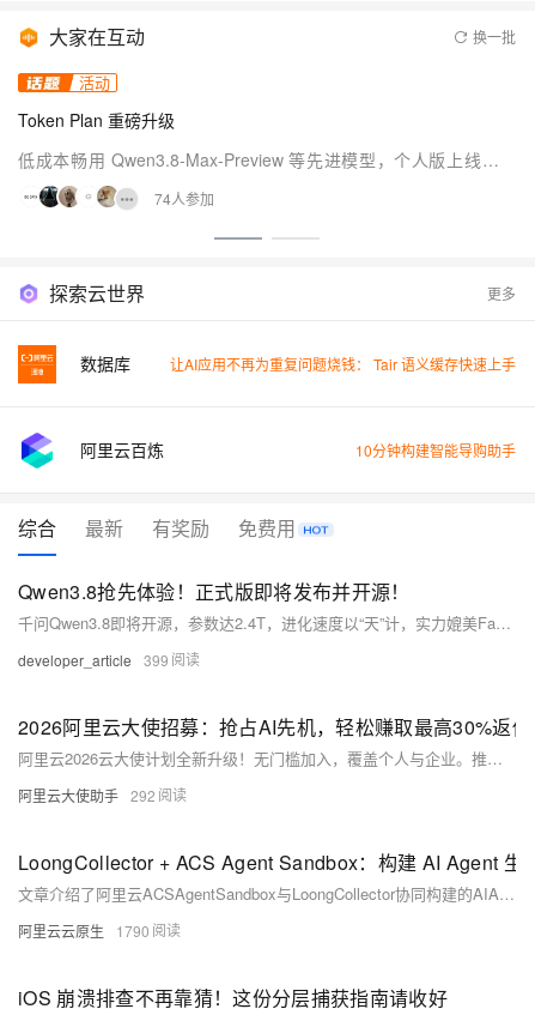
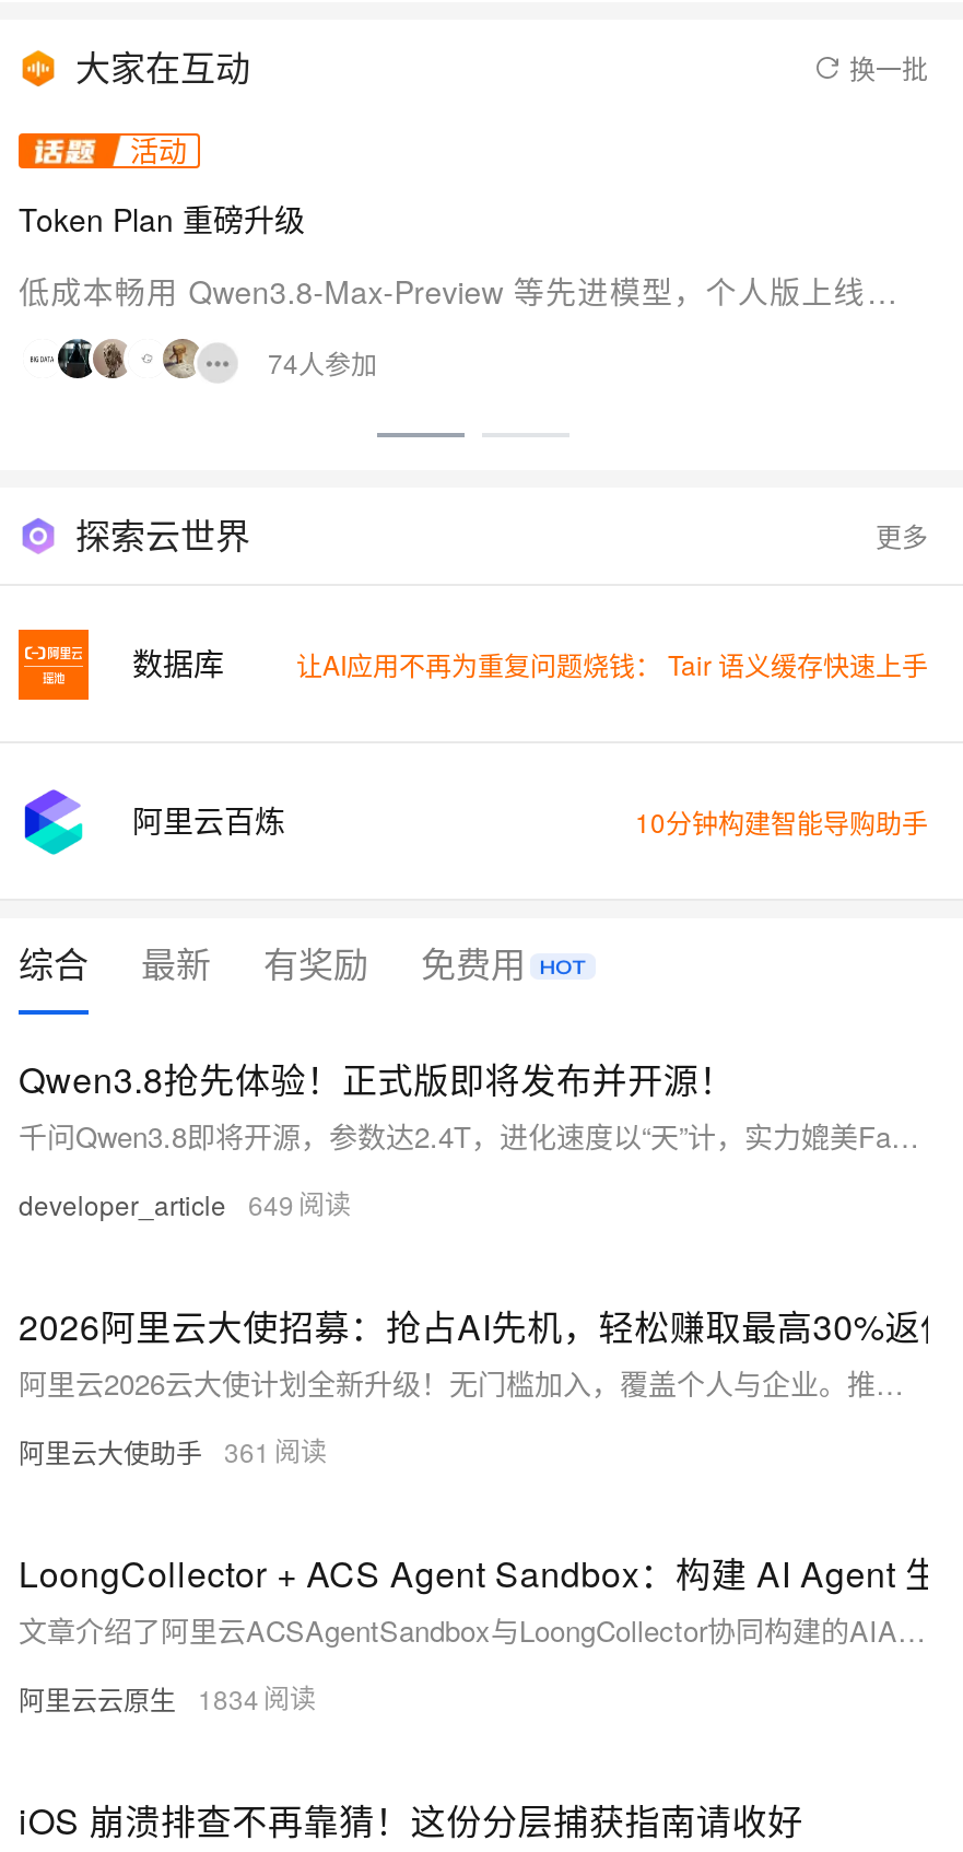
[18,650,169,670] developer_article 399 -> [19,1185,294,1222] developer_article 649
[18,785,156,805] 阿里云大使助手 292 -> [19,1432,270,1469] 阿里云大使助手 361
[18,920,150,941] 阿里云云原生 1790 -> [19,1679,259,1716] 阿里云云原生 1834

